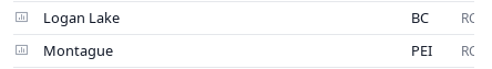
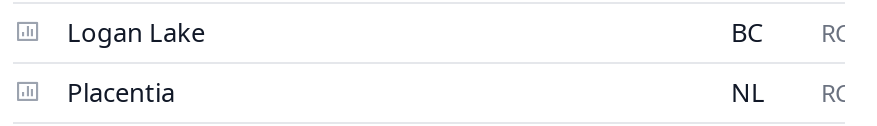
[43,41,432,60] Montague | PEI -> [67,74,765,110] Placentia | NL

